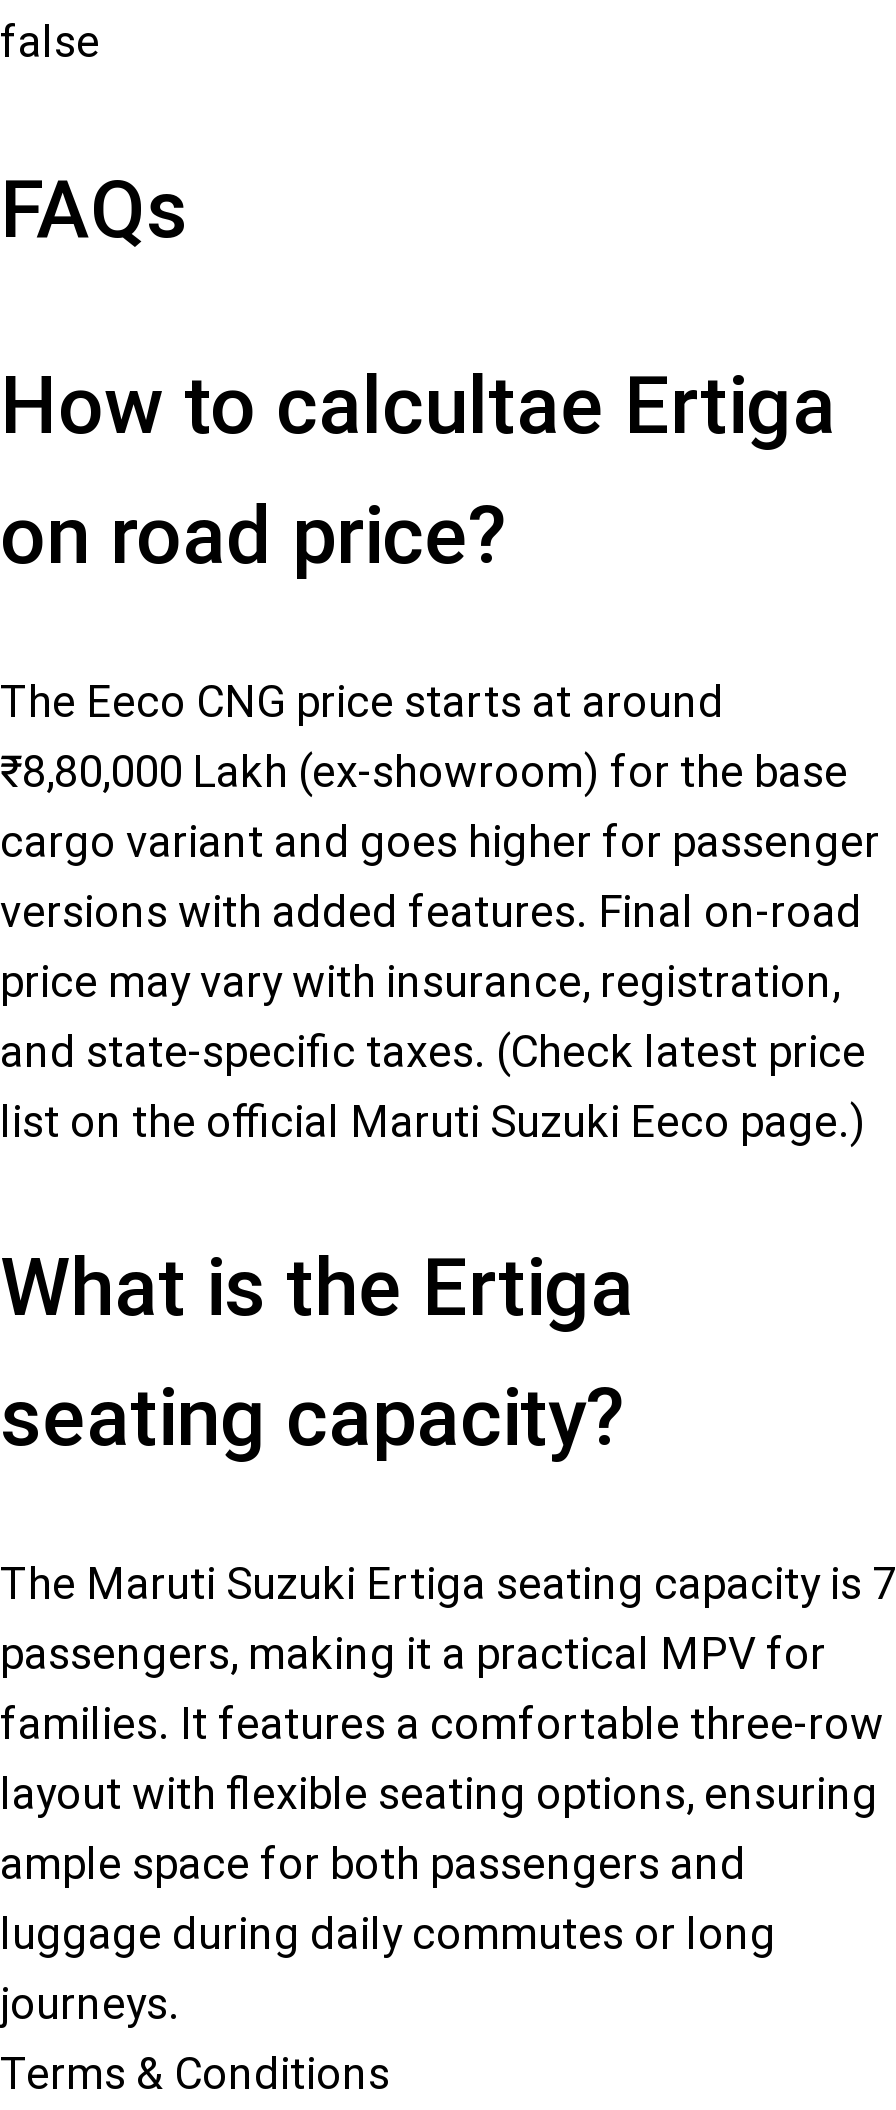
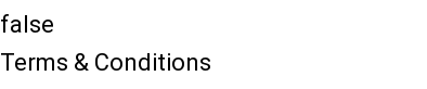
[0,162,896,2030] FAQs | How to calcultae Ertiga | on road price? | The Eeco CNG price starts at around | ₹8,80,000 Lakh (ex-showroom) for the base | cargo variant and goes higher for passenger | versions with added features. Final on-road | price may vary with insurance, registration, | and state-specific taxes. (Check latest price | list on the official Maruti Suzuki Eeco page.) | What is the Ertiga | seating capacity? | The Maruti Suzuki Ertiga seating capacity is 7 | passengers, making it a practical MPV for | families. It features a comfortable three-row | layout with flexible seating options, ensuring | ample space for both passengers and | luggage during daily commutes or long | journeys. -> none

